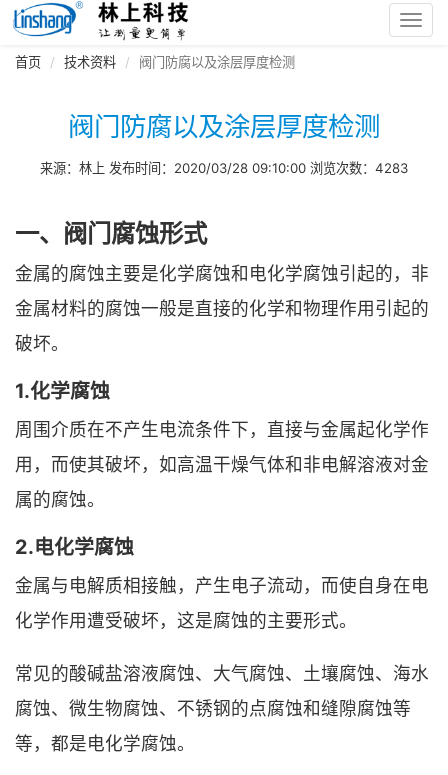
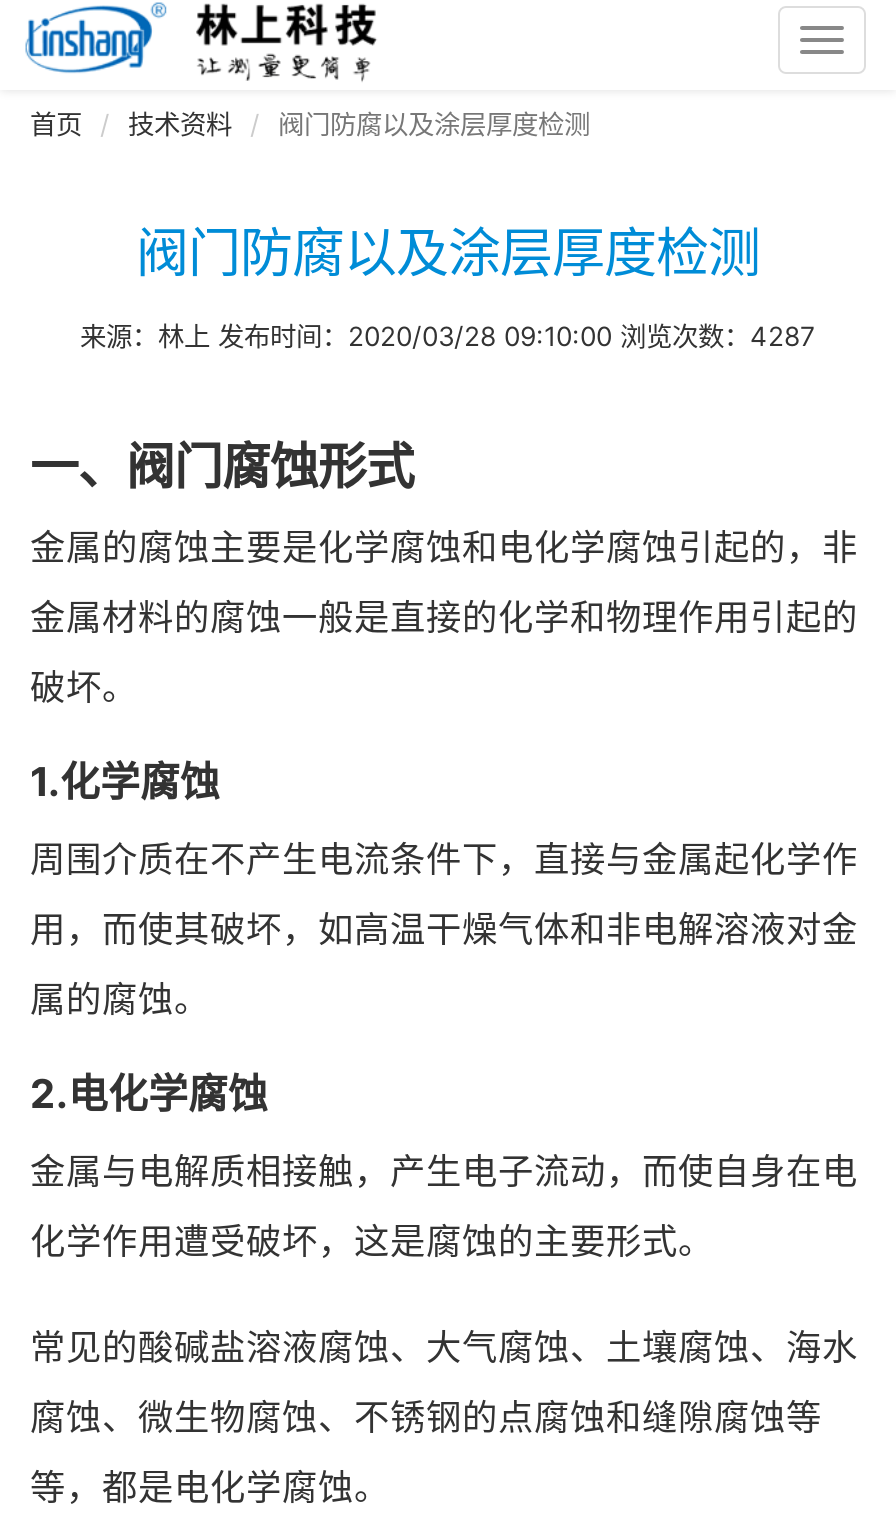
[40,160,408,176] 来源：林上 发布时间：2020/03/28 09:10:00 浏览次数：4283 -> [80,320,816,352] 来源：林上 发布时间：2020/03/28 09:10:00 浏览次数：4287

